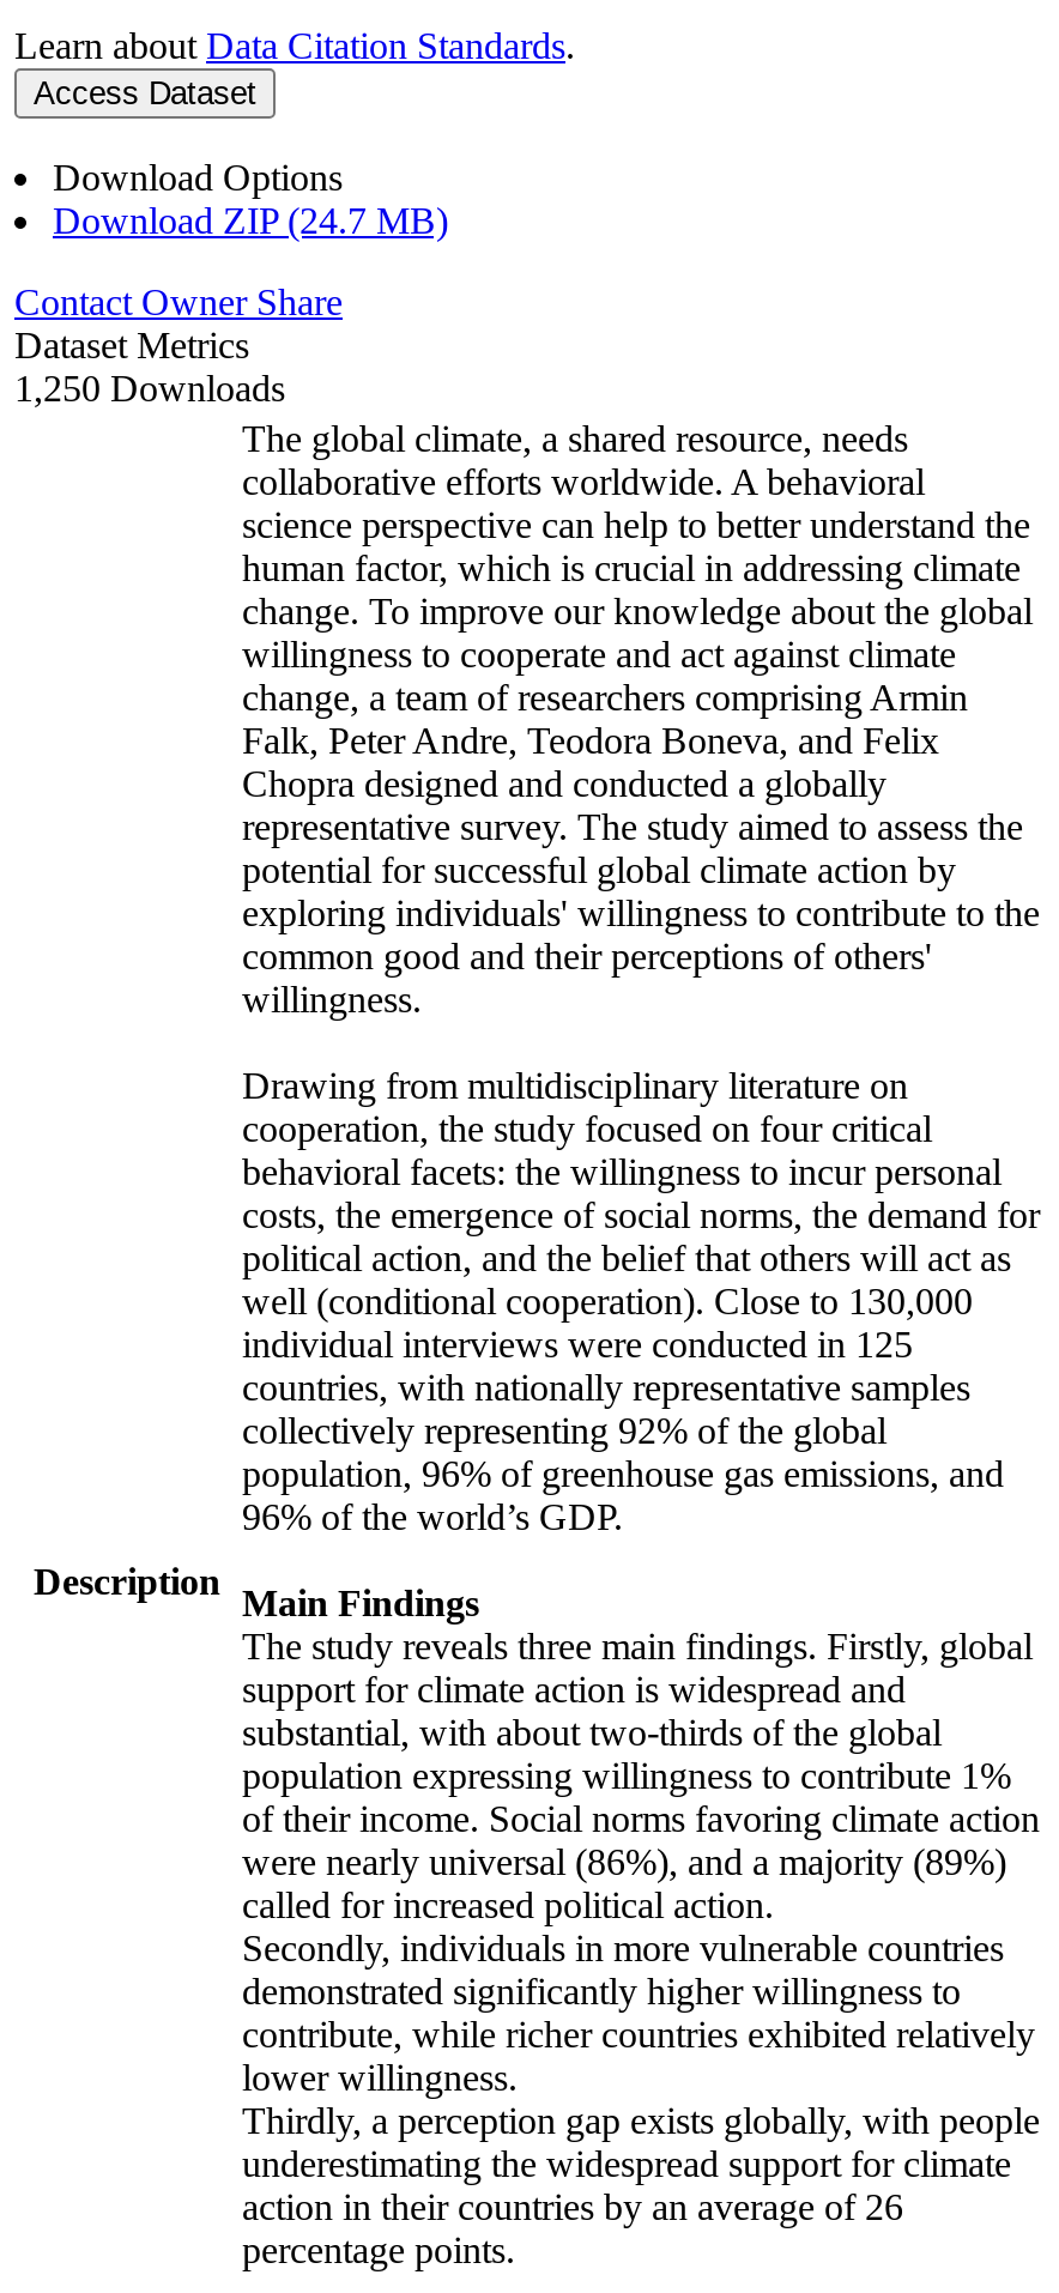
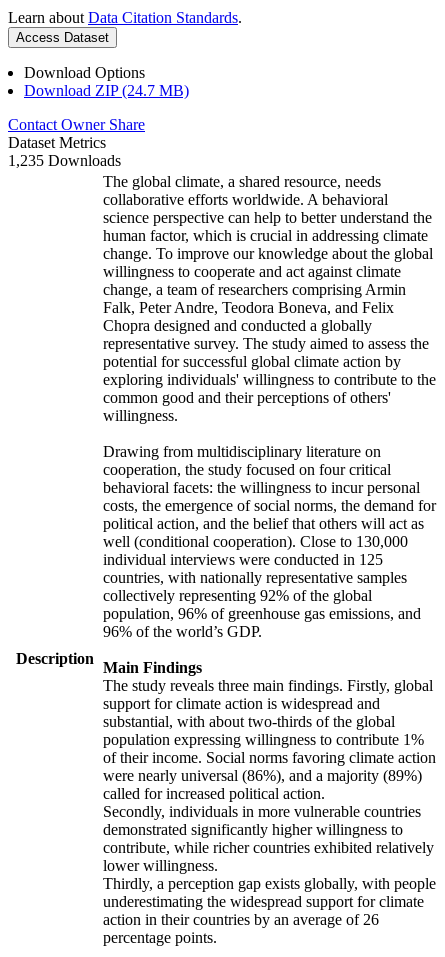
[14,369,285,409] 1,250 Downloads -> [8,152,121,169] 1,235 Downloads

